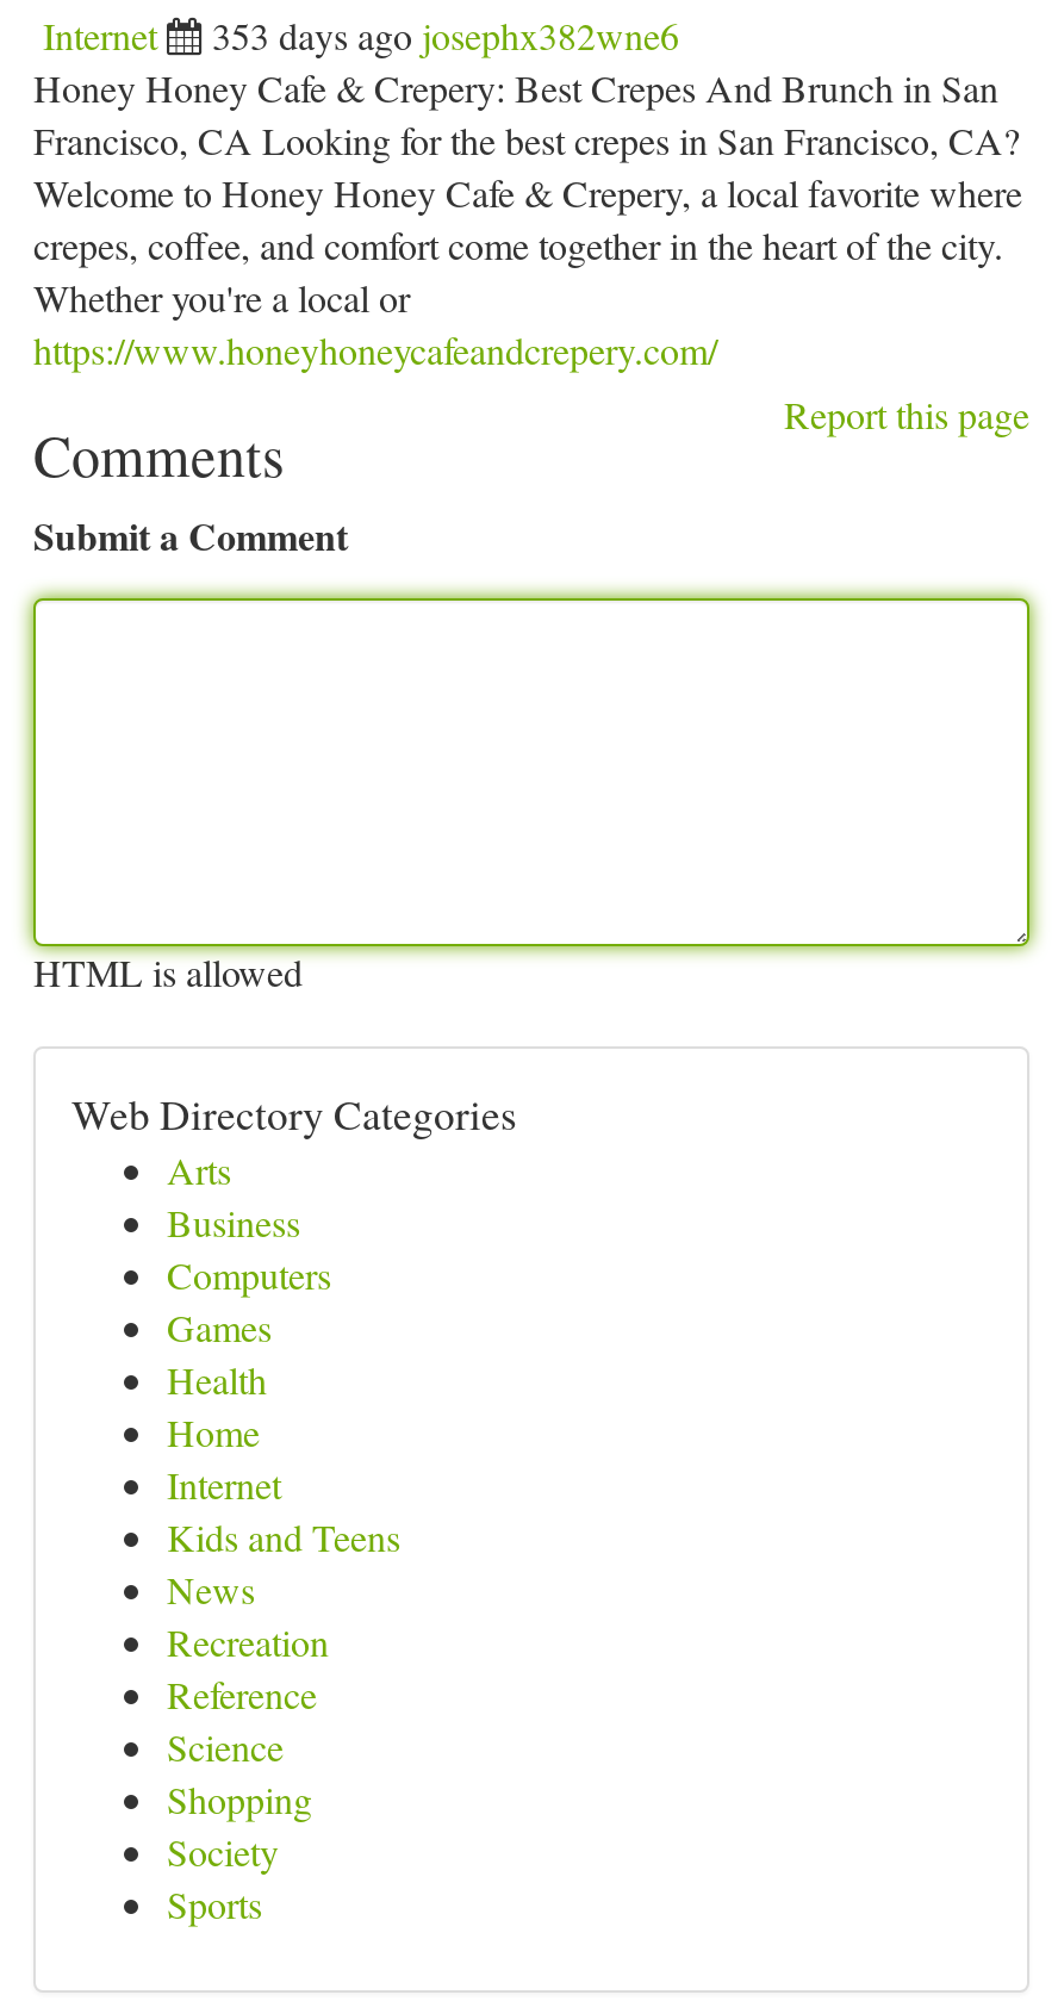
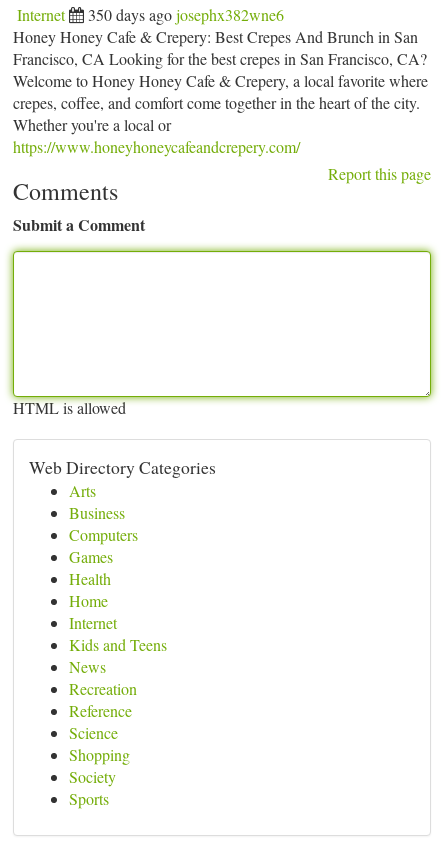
[212,10,679,60] 353 days ago josephx382wne6 -> [88,4,284,25] 350 days ago josephx382wne6

